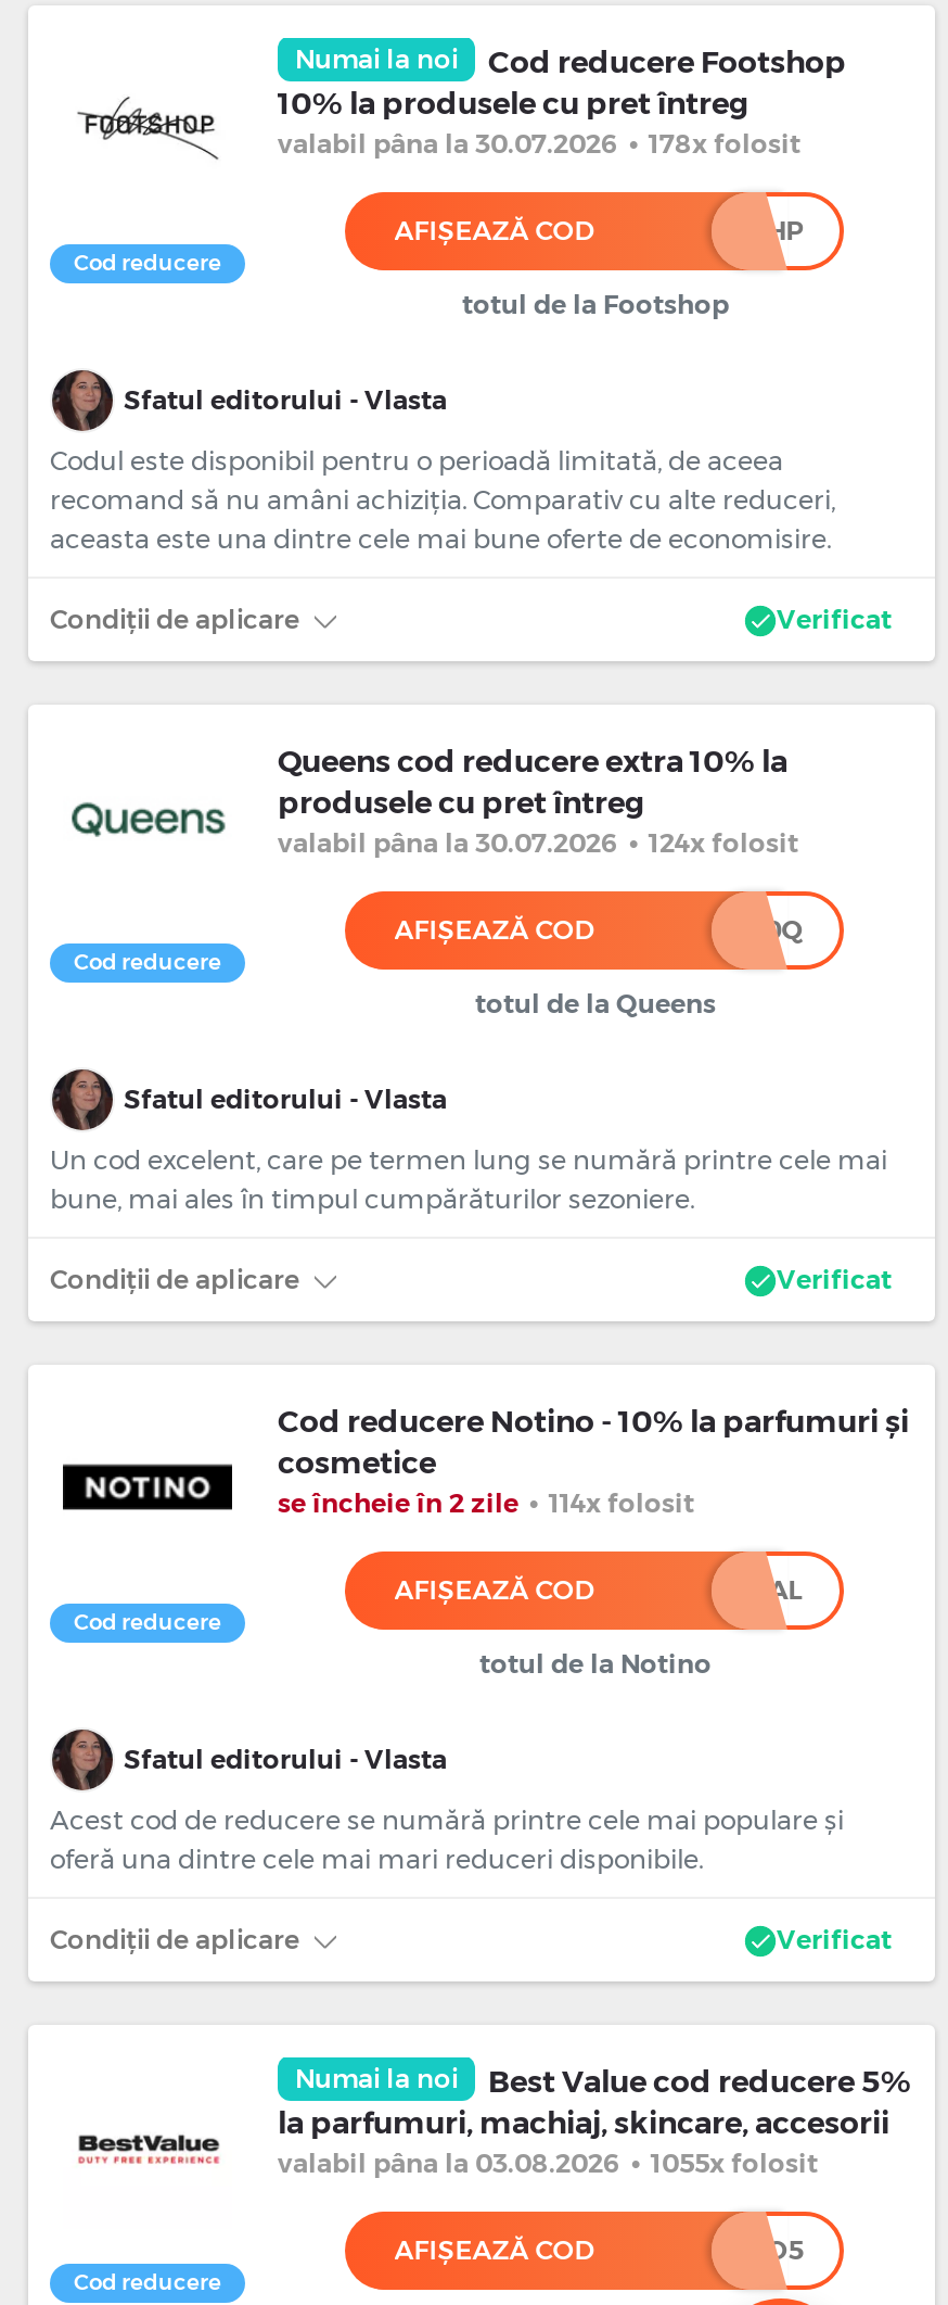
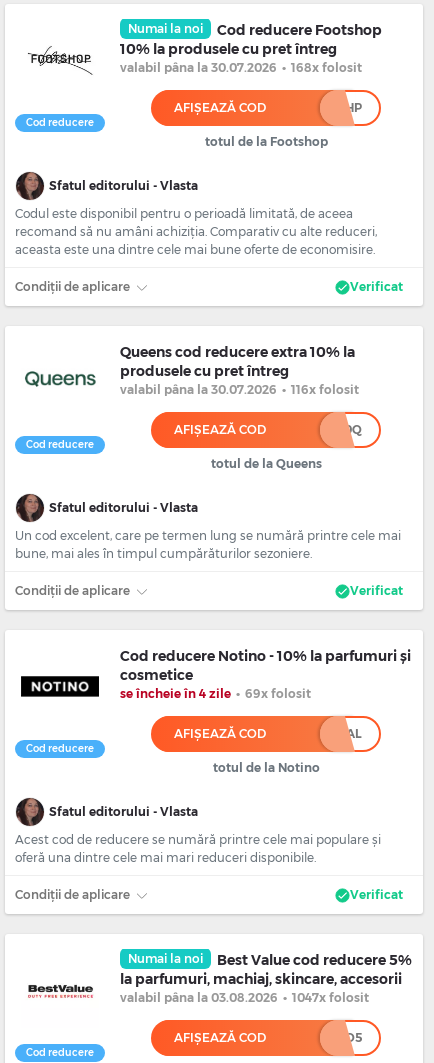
[278,127,800,160] valabil pâna la 30.07.2026 • 178x folosit -> [120,60,362,75] valabil pâna la 30.07.2026 • 168x folosit
[278,826,798,859] valabil pâna la 30.07.2026 • 124x folosit -> [120,382,359,397] valabil pâna la 30.07.2026 • 116x folosit
[278,1486,694,1519] se încheie în 2 zile • 114x folosit -> [120,686,311,701] se încheie în 4 zile • 69x folosit
[278,2146,818,2179] valabil pâna la 03.08.2026 • 1055x folosit -> [120,990,369,1005] valabil pâna la 03.08.2026 • 1047x folosit

